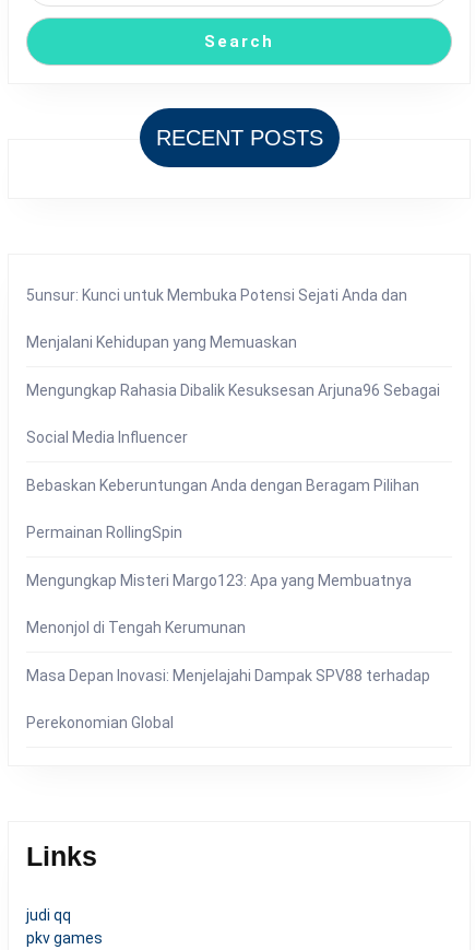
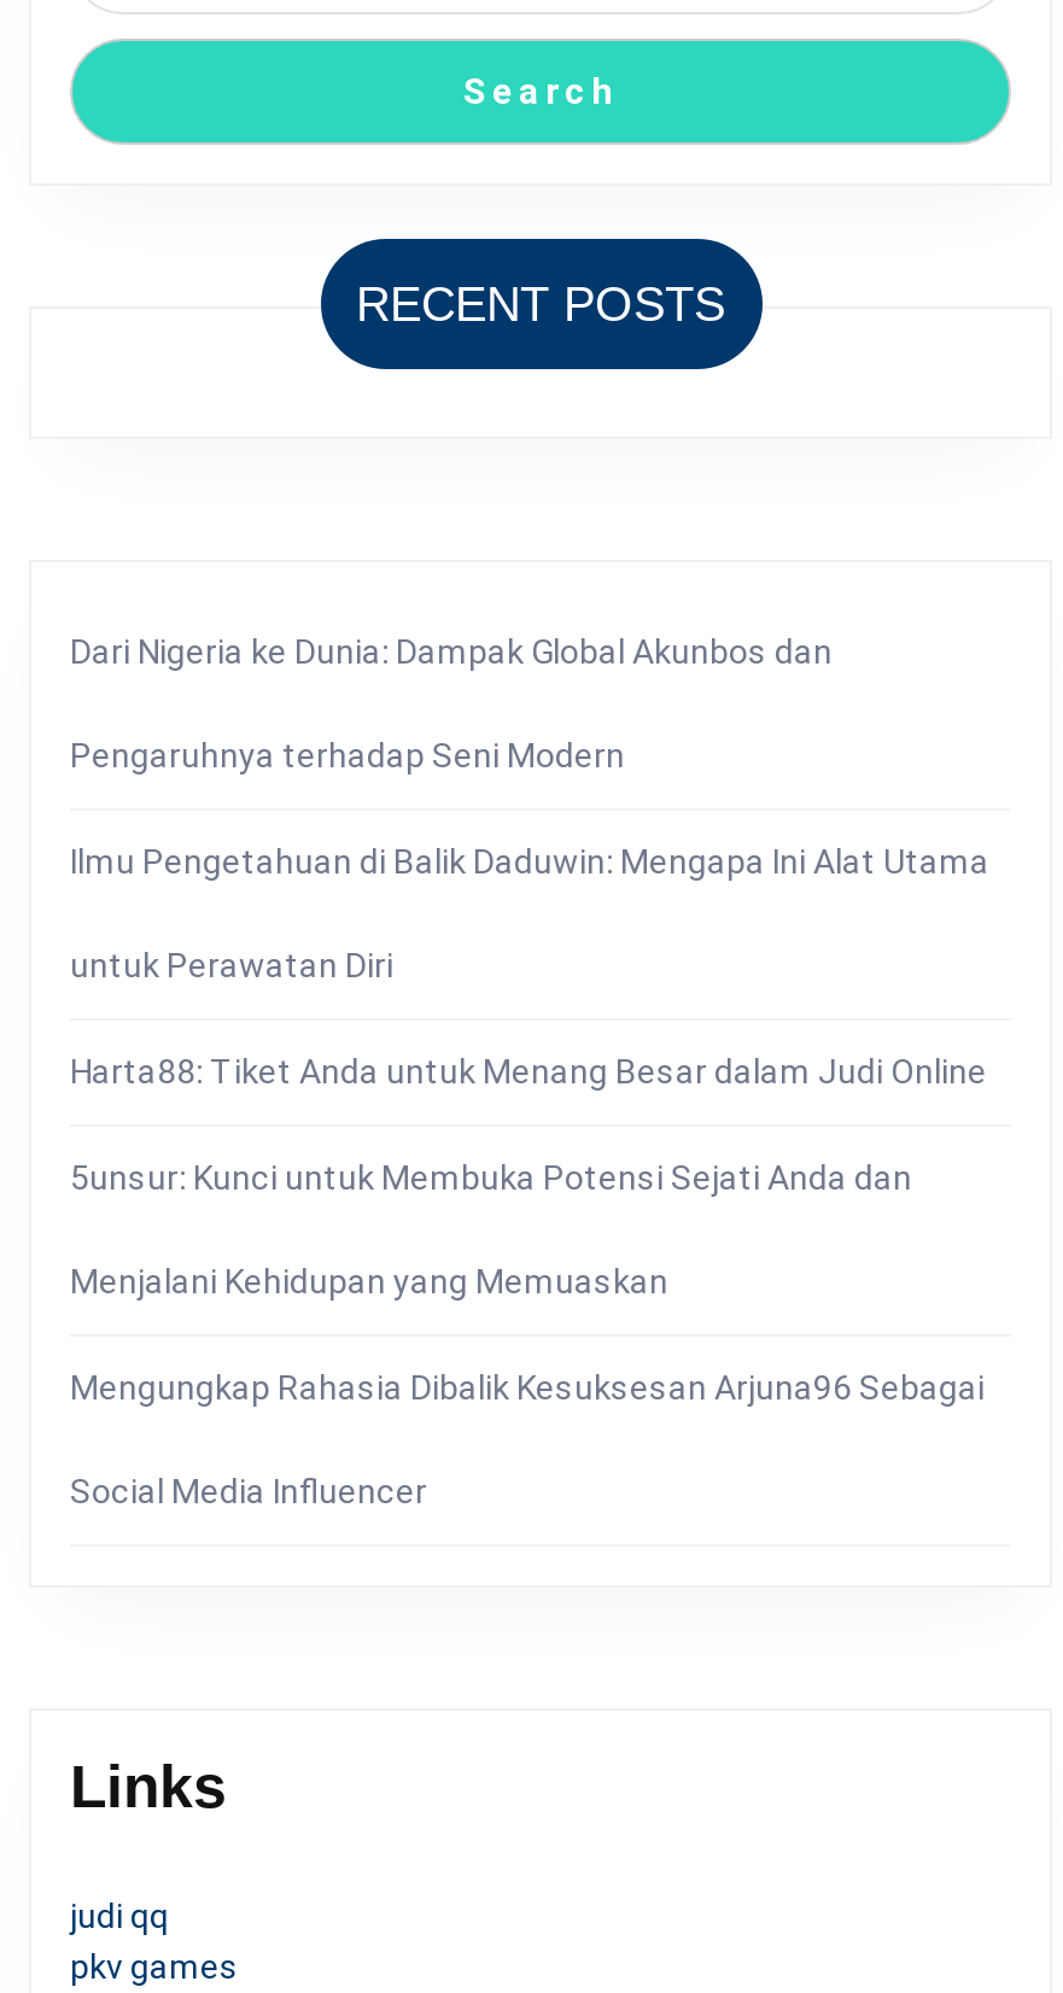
none -> [70,632,989,1090] Dari Nigeria ke Dunia: Dampak Global Akunbos dan | Pengaruhnya terhadap Seni Modern | Ilmu Pengetahuan di Balik Daduwin: Mengapa Ini Alat Utama | untuk Perawatan Diri | Harta88: Tiket Anda untuk Menang Besar dalam Judi Online
moved [26,286,440,446] -> [70,1158,985,1510]: 5unsur: Kunci untuk Membuka Potensi Sejati Anda dan | Menjalani Kehidupan yang Memuaskan | Mengungkap Rahasia Dibalik Kesuksesan Arjuna96 Sebagai | Social Media Influencer
[26,476,430,731] Bebaskan Keberuntungan Anda dengan Beragam Pilihan | Permainan RollingSpin | Mengungkap Misteri Margo123: Apa yang Membuatnya | Menonjol di Tengah Kerumunan | Masa Depan Inovasi: Menjelajahi Dampak SPV88 terhadap | Perekonomian Global -> none

